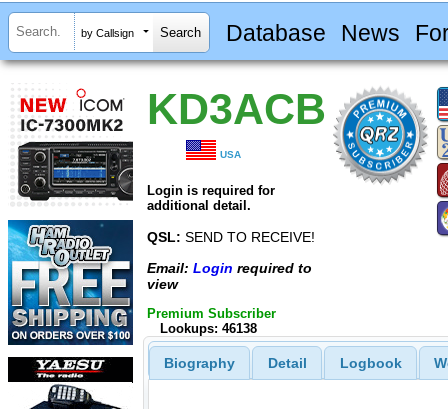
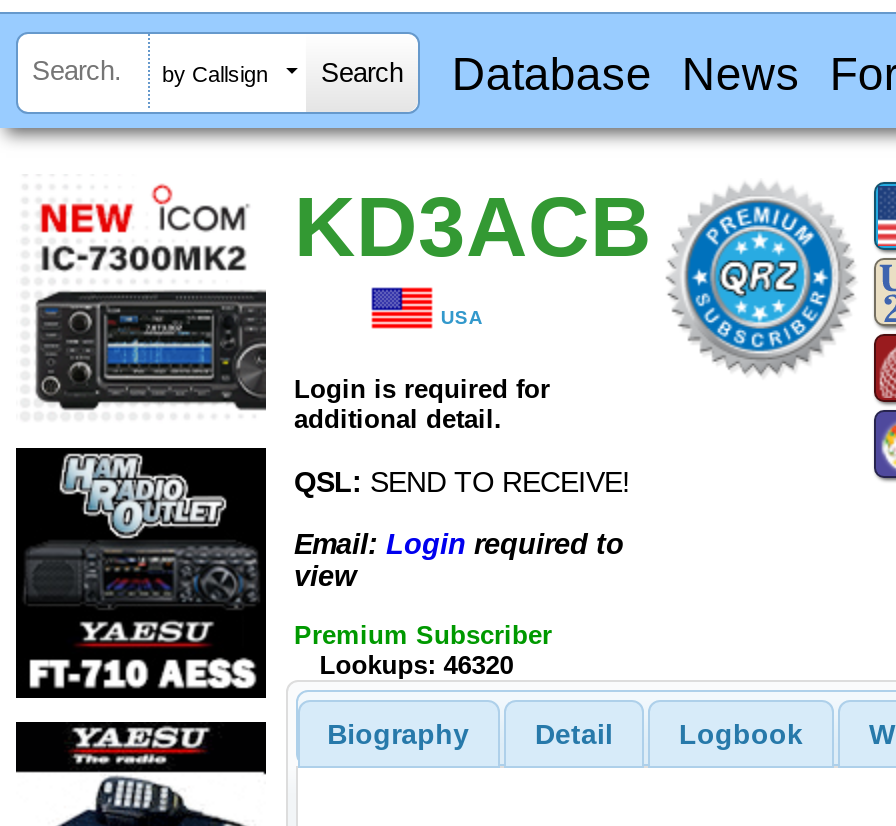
[7,219,257,346] [image] | Lookups: 46138 -> [14,446,514,700] [image] | Lookups: 46320

